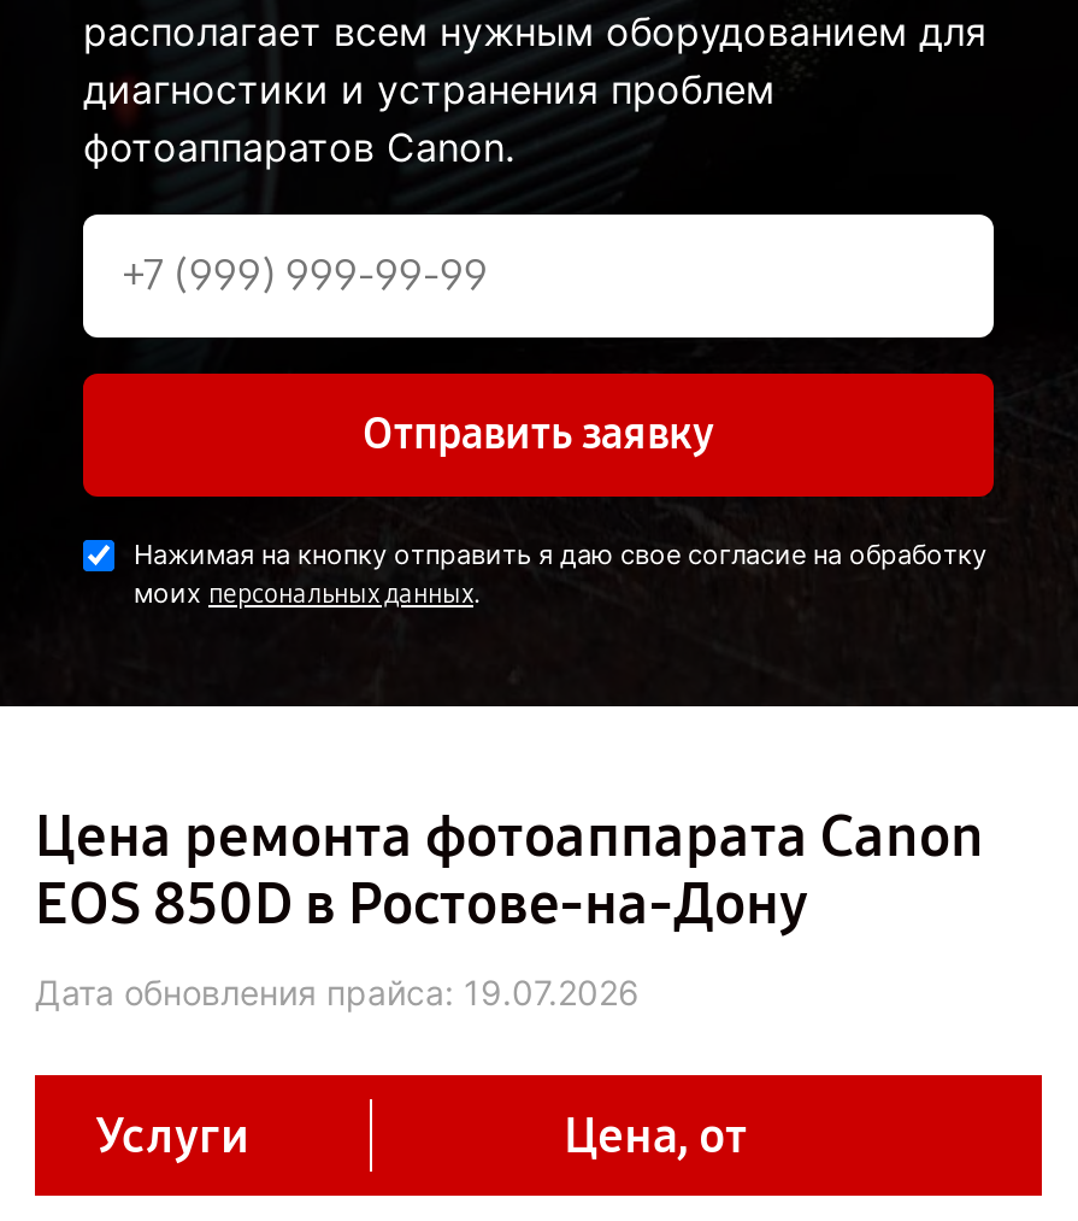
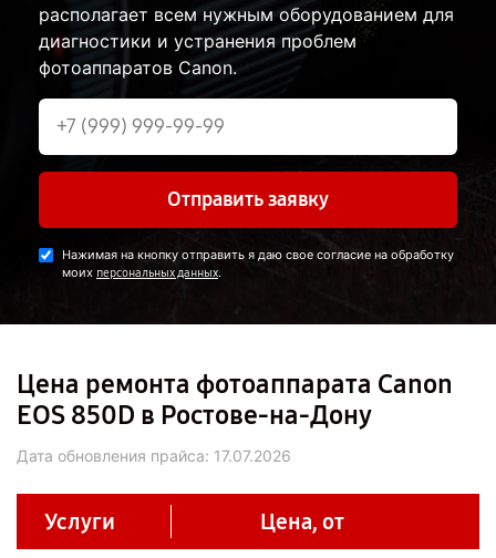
[35,971,640,1012] Дата обновления прайса: 19.07.2026 -> [17,446,291,465] Дата обновления прайса: 17.07.2026

